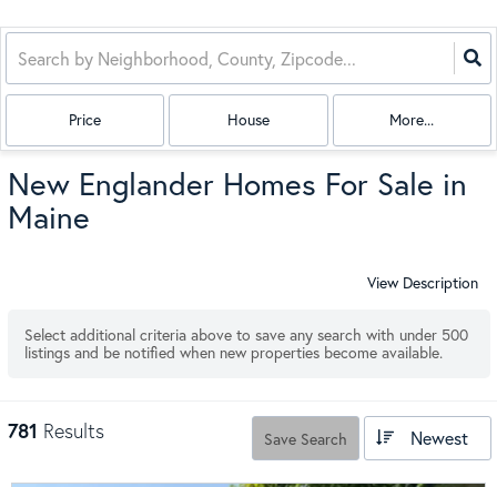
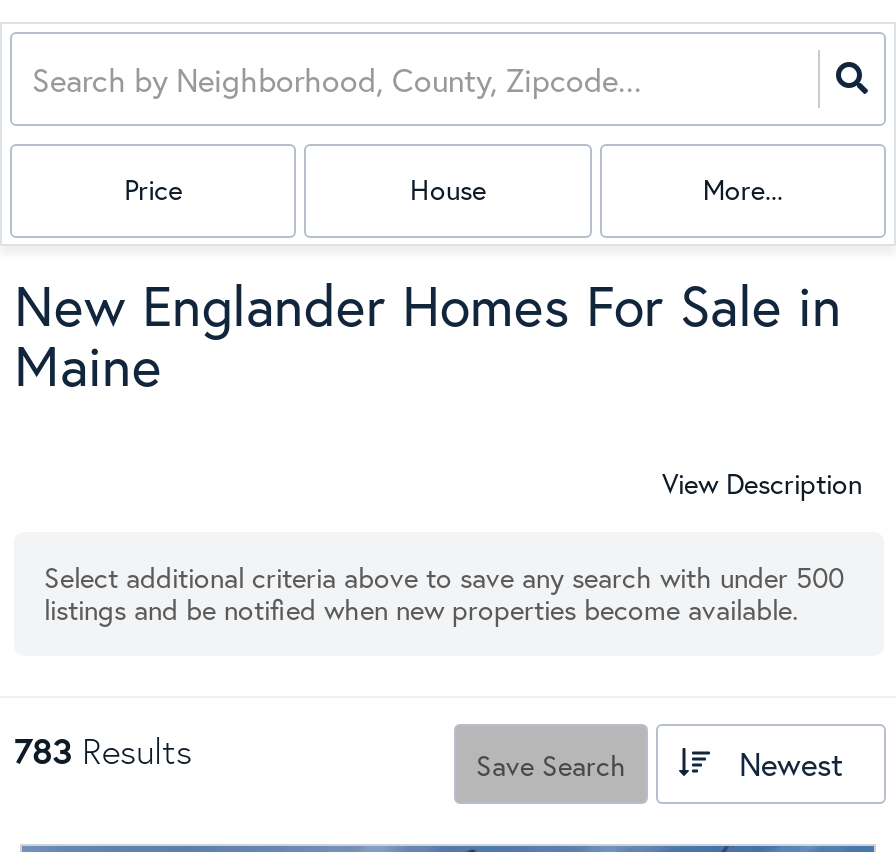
[8,417,104,444] 781 Results -> [14,726,192,774] 783 Results

